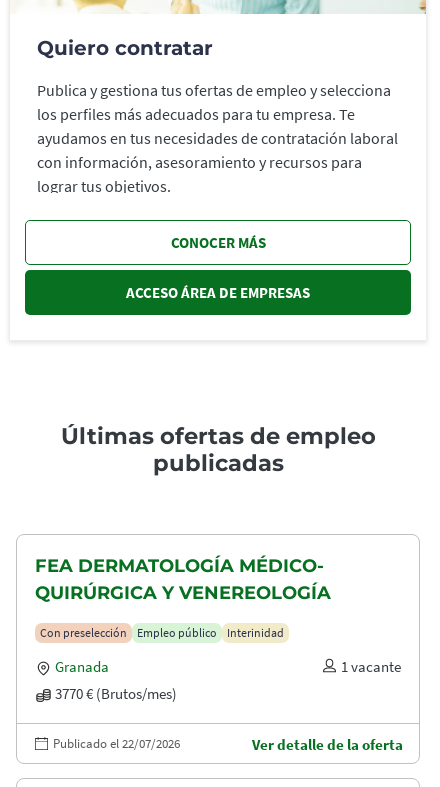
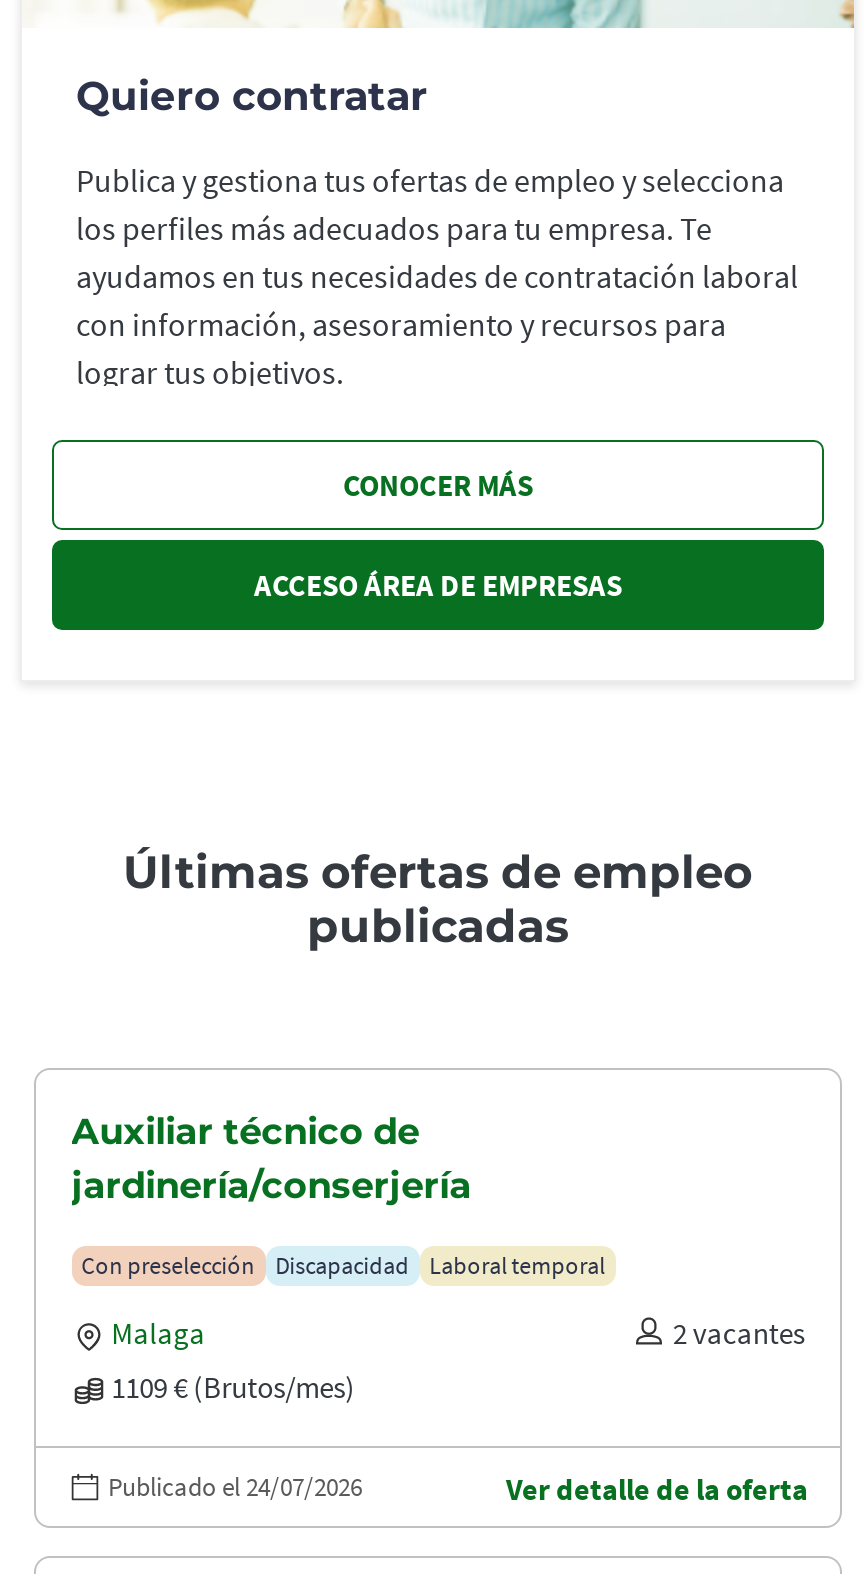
[35,555,331,604] FEA DERMATOLOGÍA MÉDICO- | QUIRÚRGICA Y VENEREOLOGÍA -> [71,1109,471,1207] Auxiliar técnico de | jardinería/conserjería
[137,625,284,640] Empleo público | Interinidad -> [275,1249,605,1279] Discapacidad | Laboral temporal
[55,657,401,703] Granada | 1 vacante | 3770 € (Brutos/mes) -> [111,1313,805,1405] Malaga | 2 vacantes | 1109 € (Brutos/mes)
[53,735,180,752] Publicado el 22/07/2026 -> [108,1469,362,1503] Publicado el 24/07/2026

